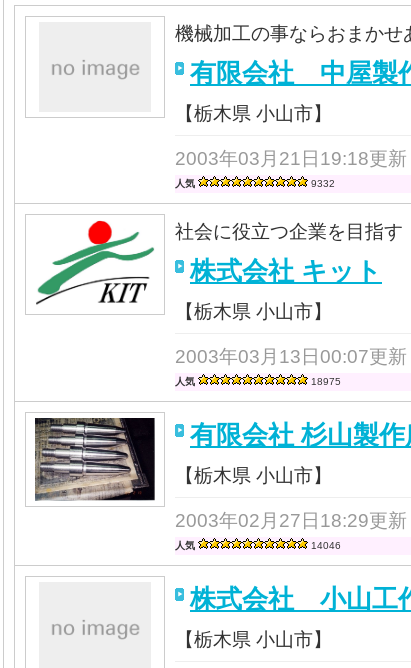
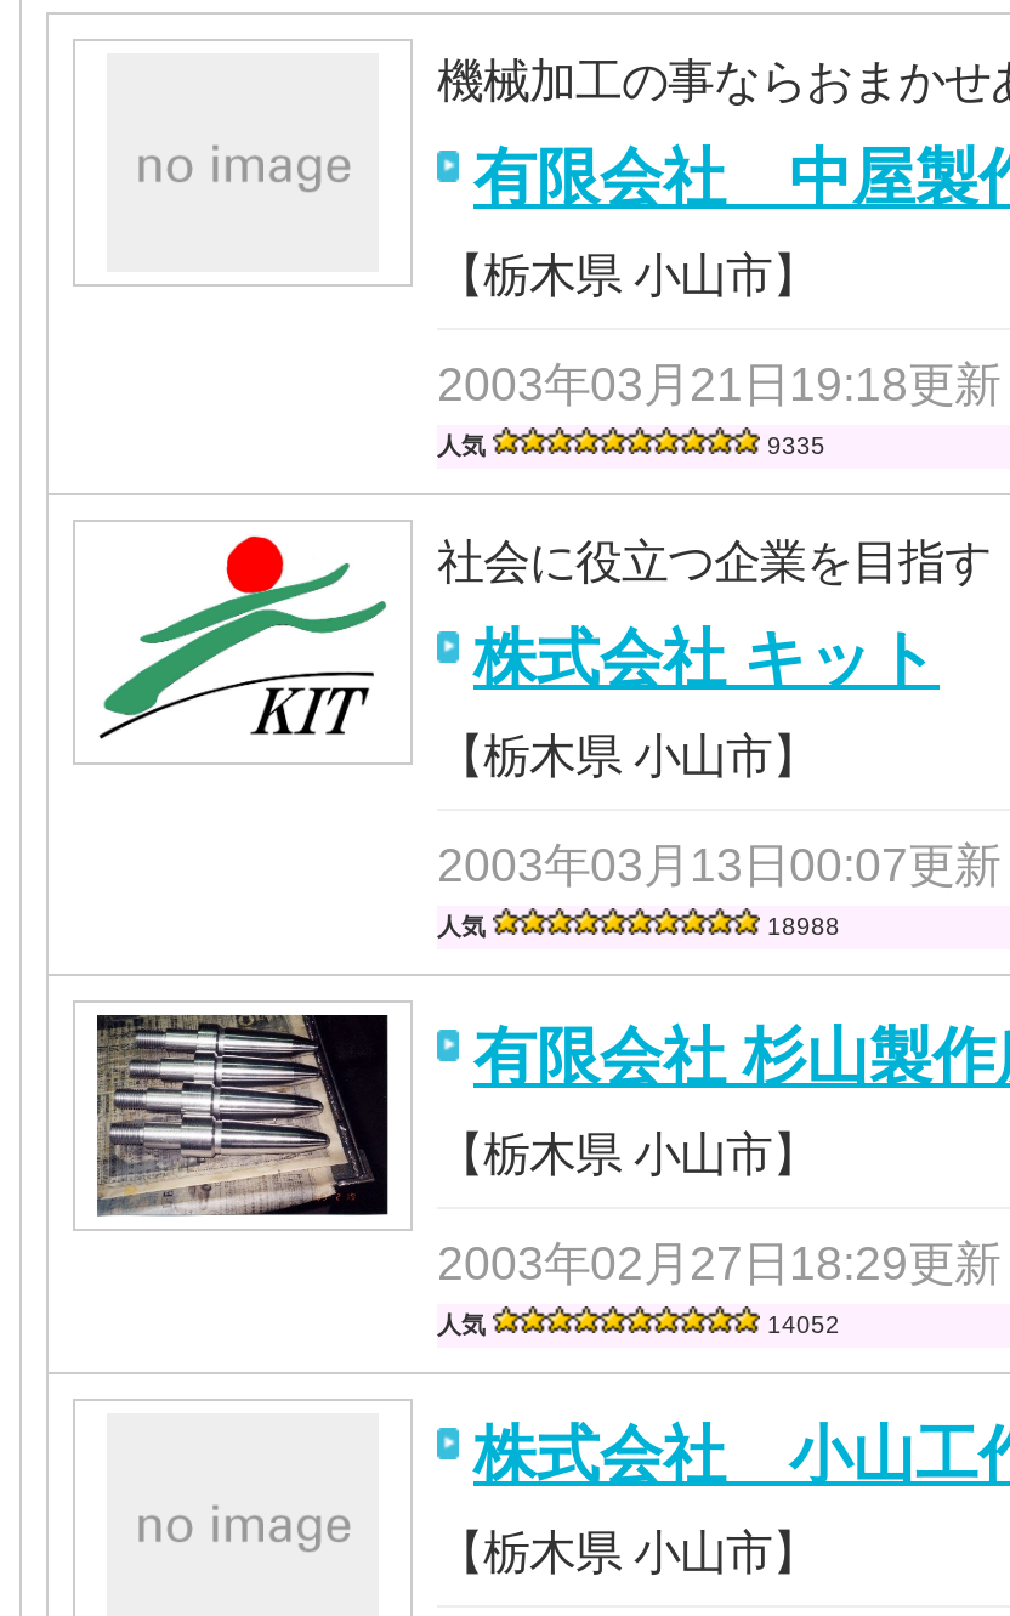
[308,178,335,189] 9332 -> [760,432,825,459] 9335
[308,376,341,387] 18975 -> [760,913,840,940] 18988
[308,540,341,551] 14046 -> [760,1311,840,1338] 14052

